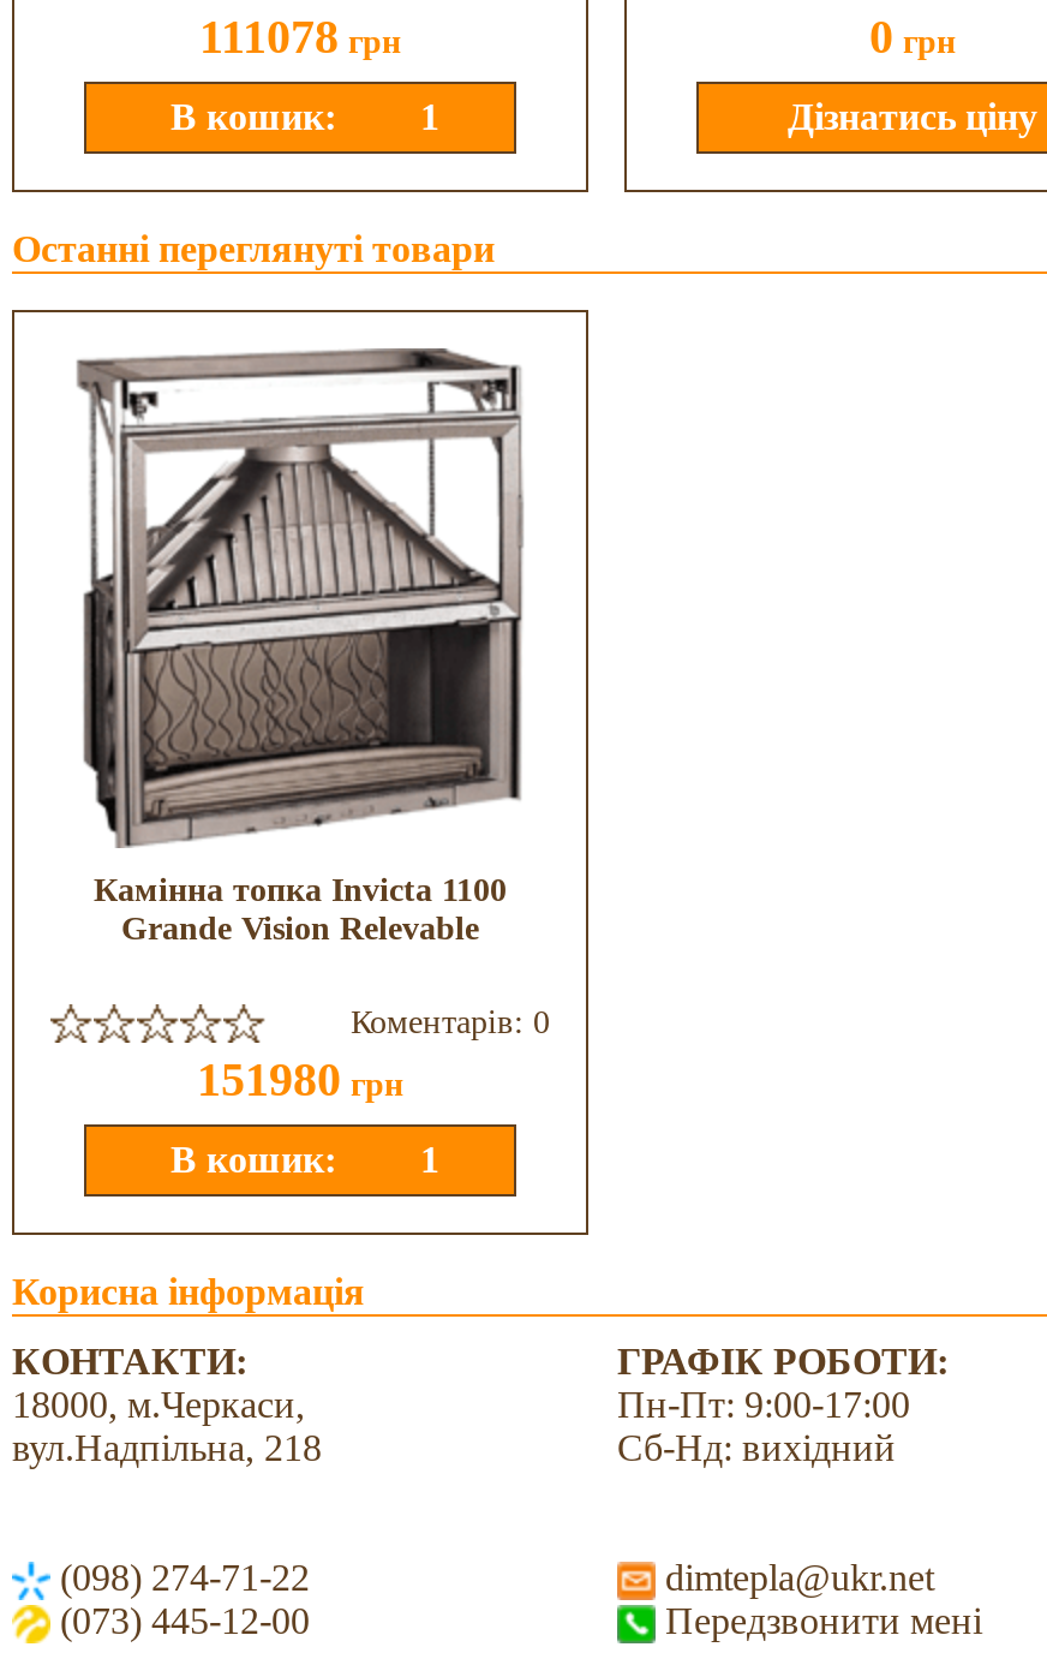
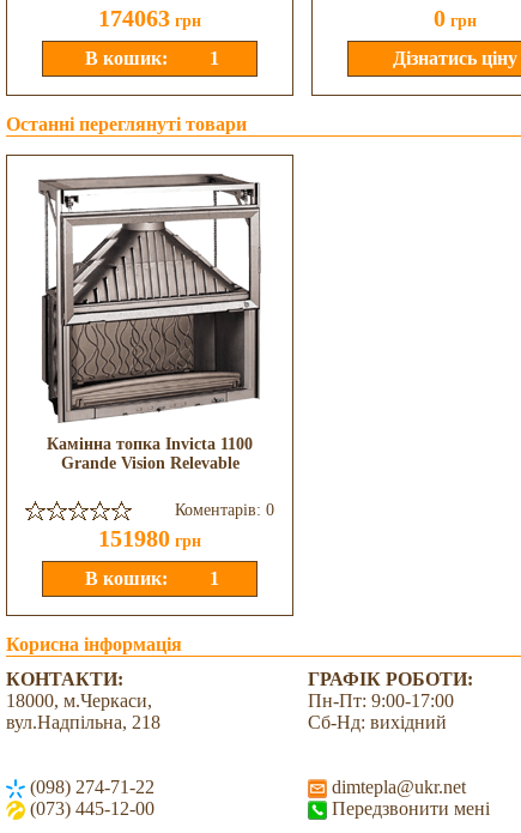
[199,10,401,62] 111078 грн -> [98,5,201,31] 174063 грн

